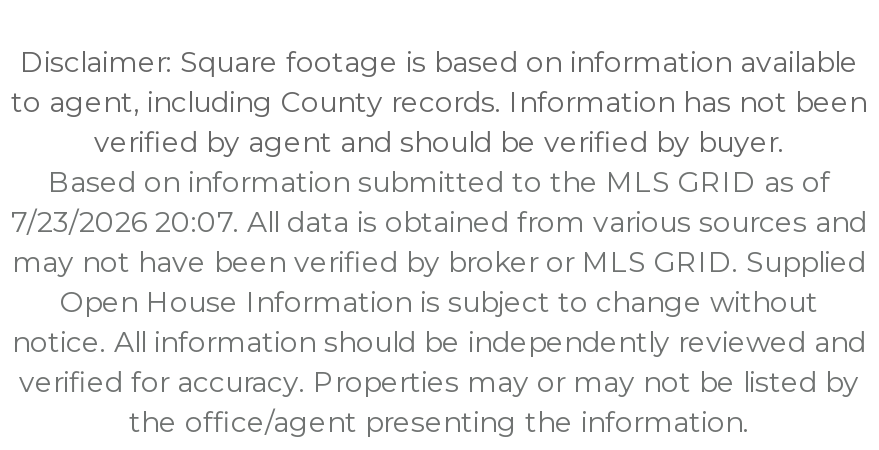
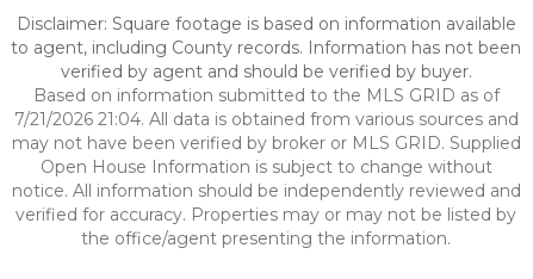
[11,204,867,240] 7/23/2026 20:07. All data is obtained from various sources and -> [14,108,518,130] 7/21/2026 21:04. All data is obtained from various sources and

